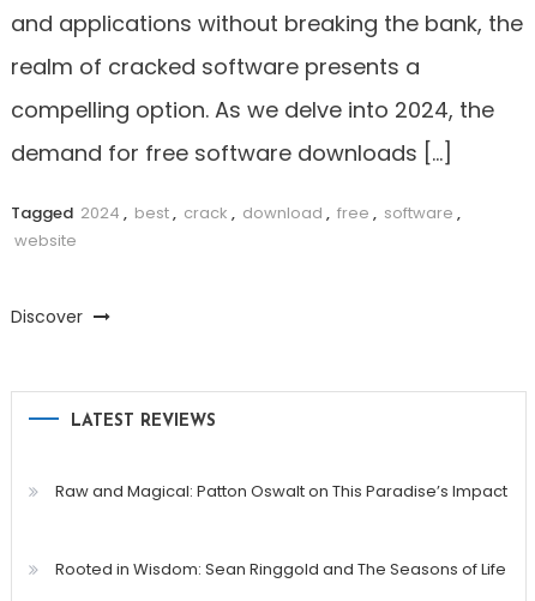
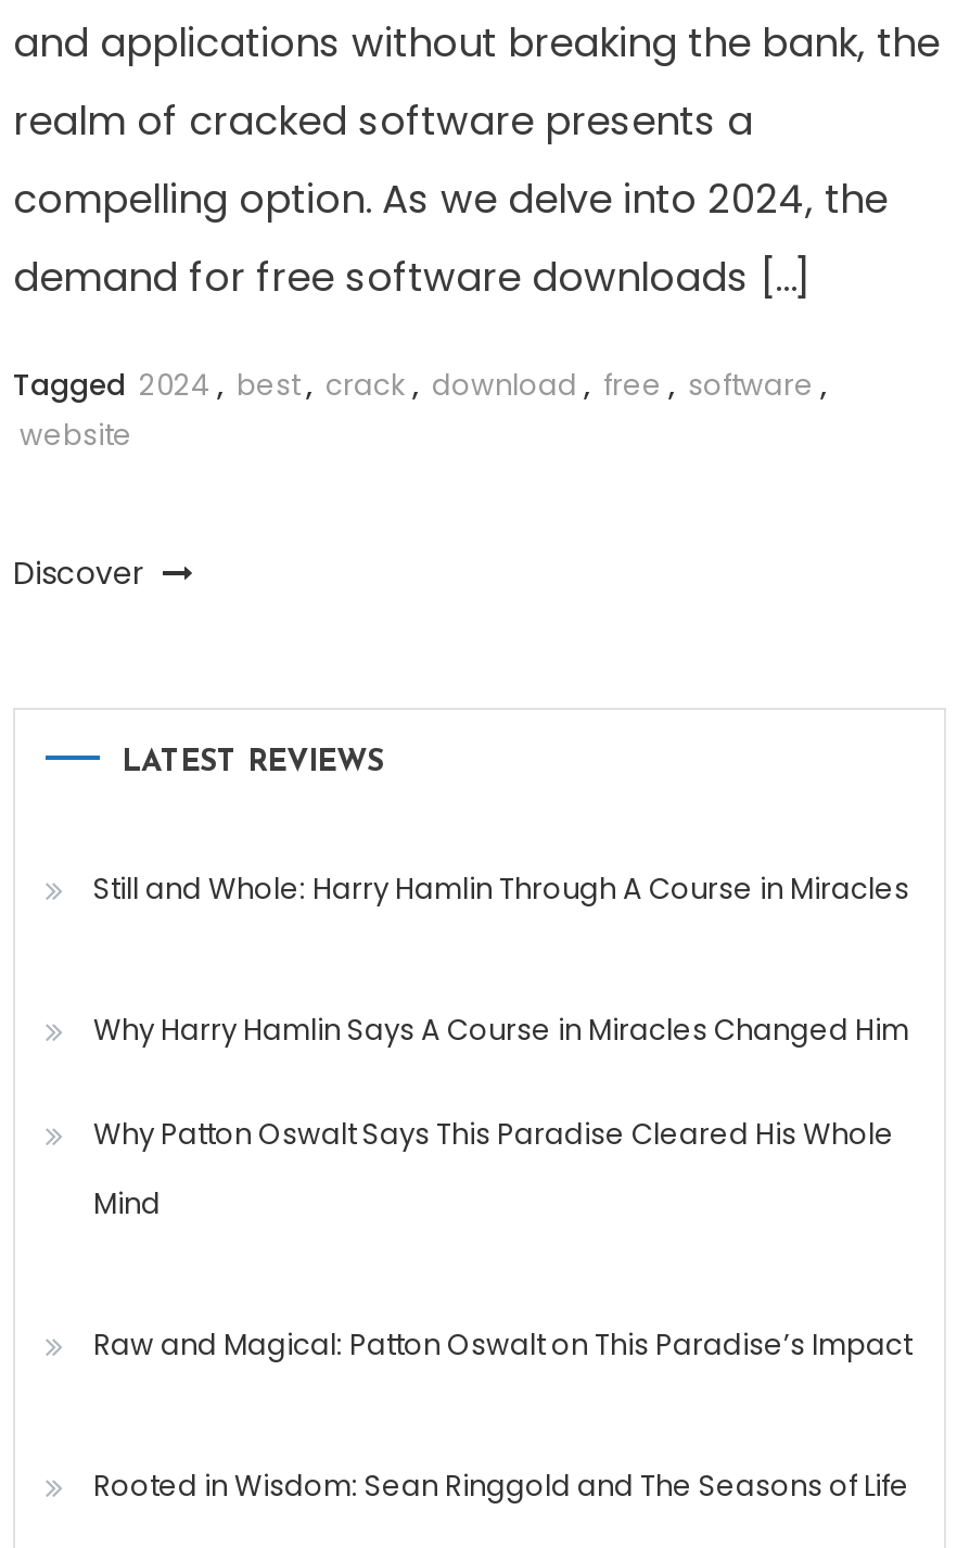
none -> [93,868,909,1224] Still and Whole: Harry Hamlin Through A Course in Miracles | Why Harry Hamlin Says A Course in Miracles Changed Him | Why Patton Oswalt Says This Paradise Cleared His Whole | Mind

